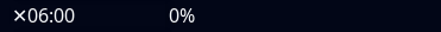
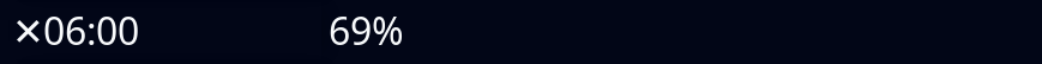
[169,3,195,29] 0% -> [329,6,403,58] 69%

